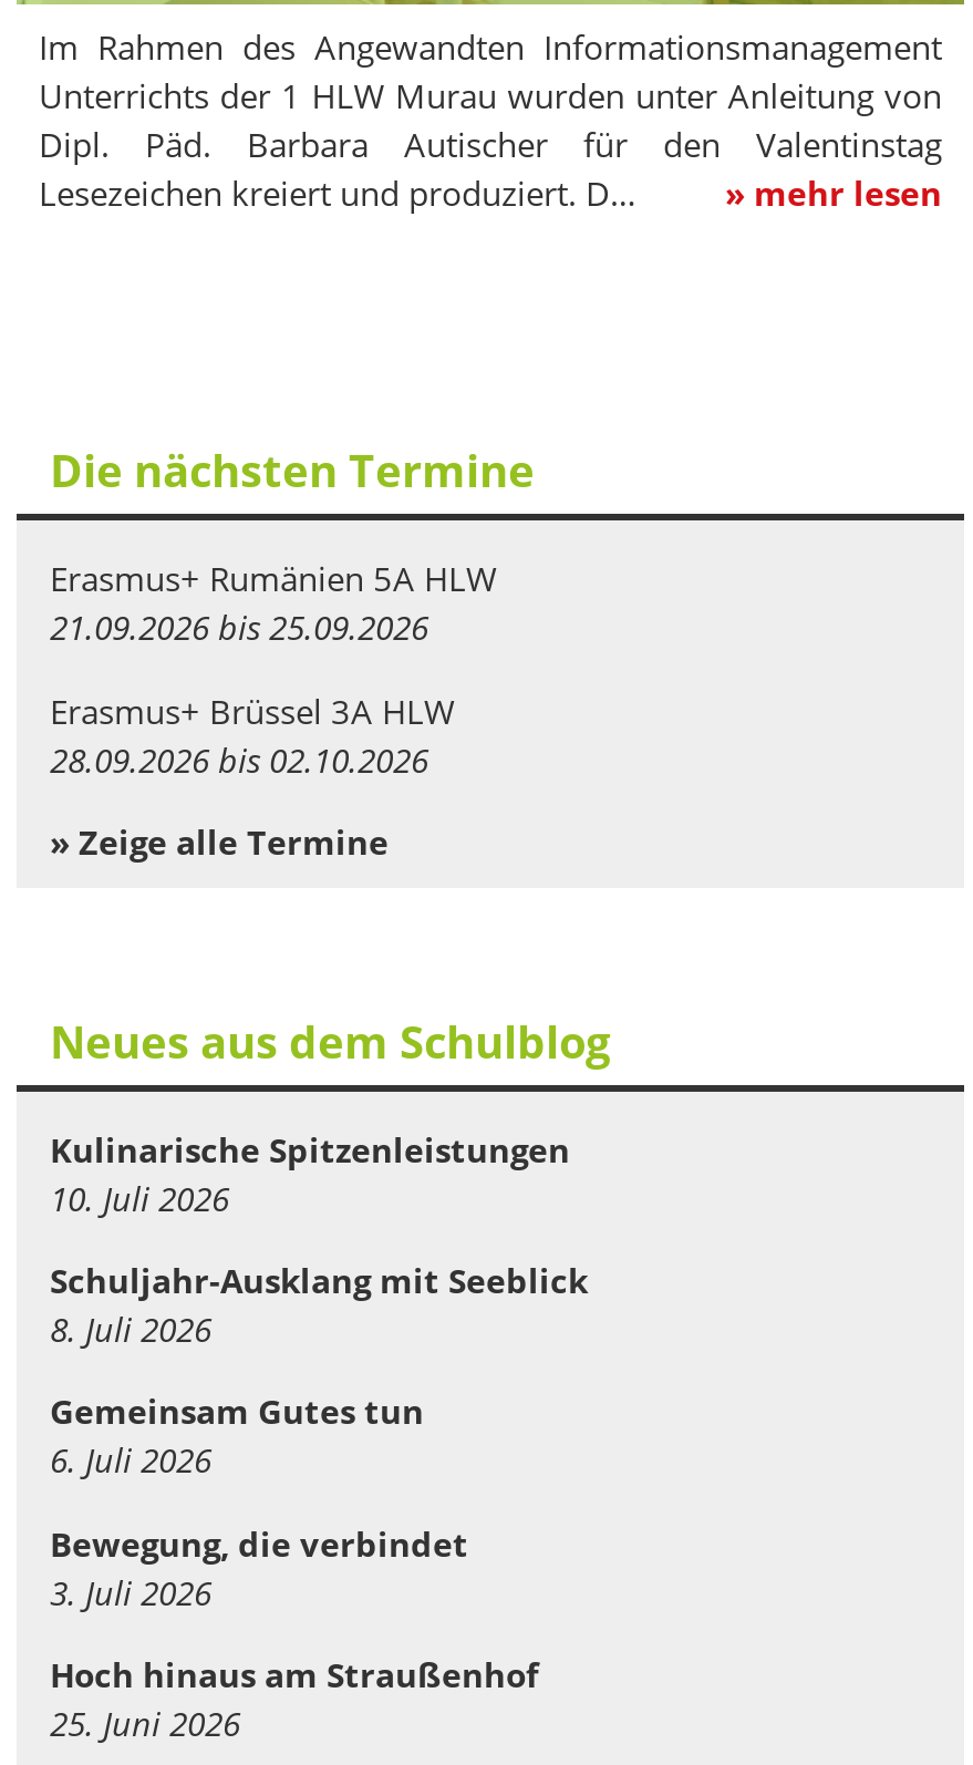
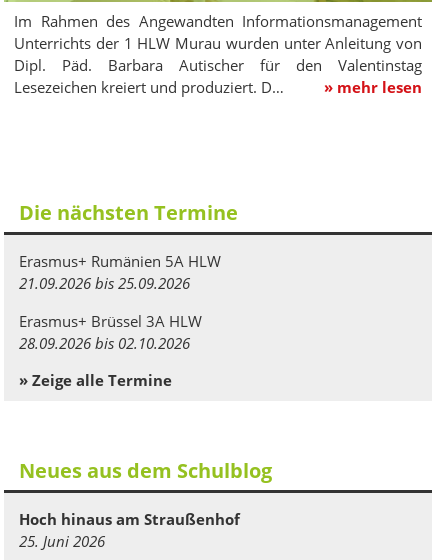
[50,1127,588,1613] Kulinarische Spitzenleistungen | 10. Juli 2026 | Schuljahr-Ausklang mit Seeblick | 8. Juli 2026 | Gemeinsam Gutes tun | 6. Juli 2026 | Bewegung, die verbindet | 3. Juli 2026 -> none

